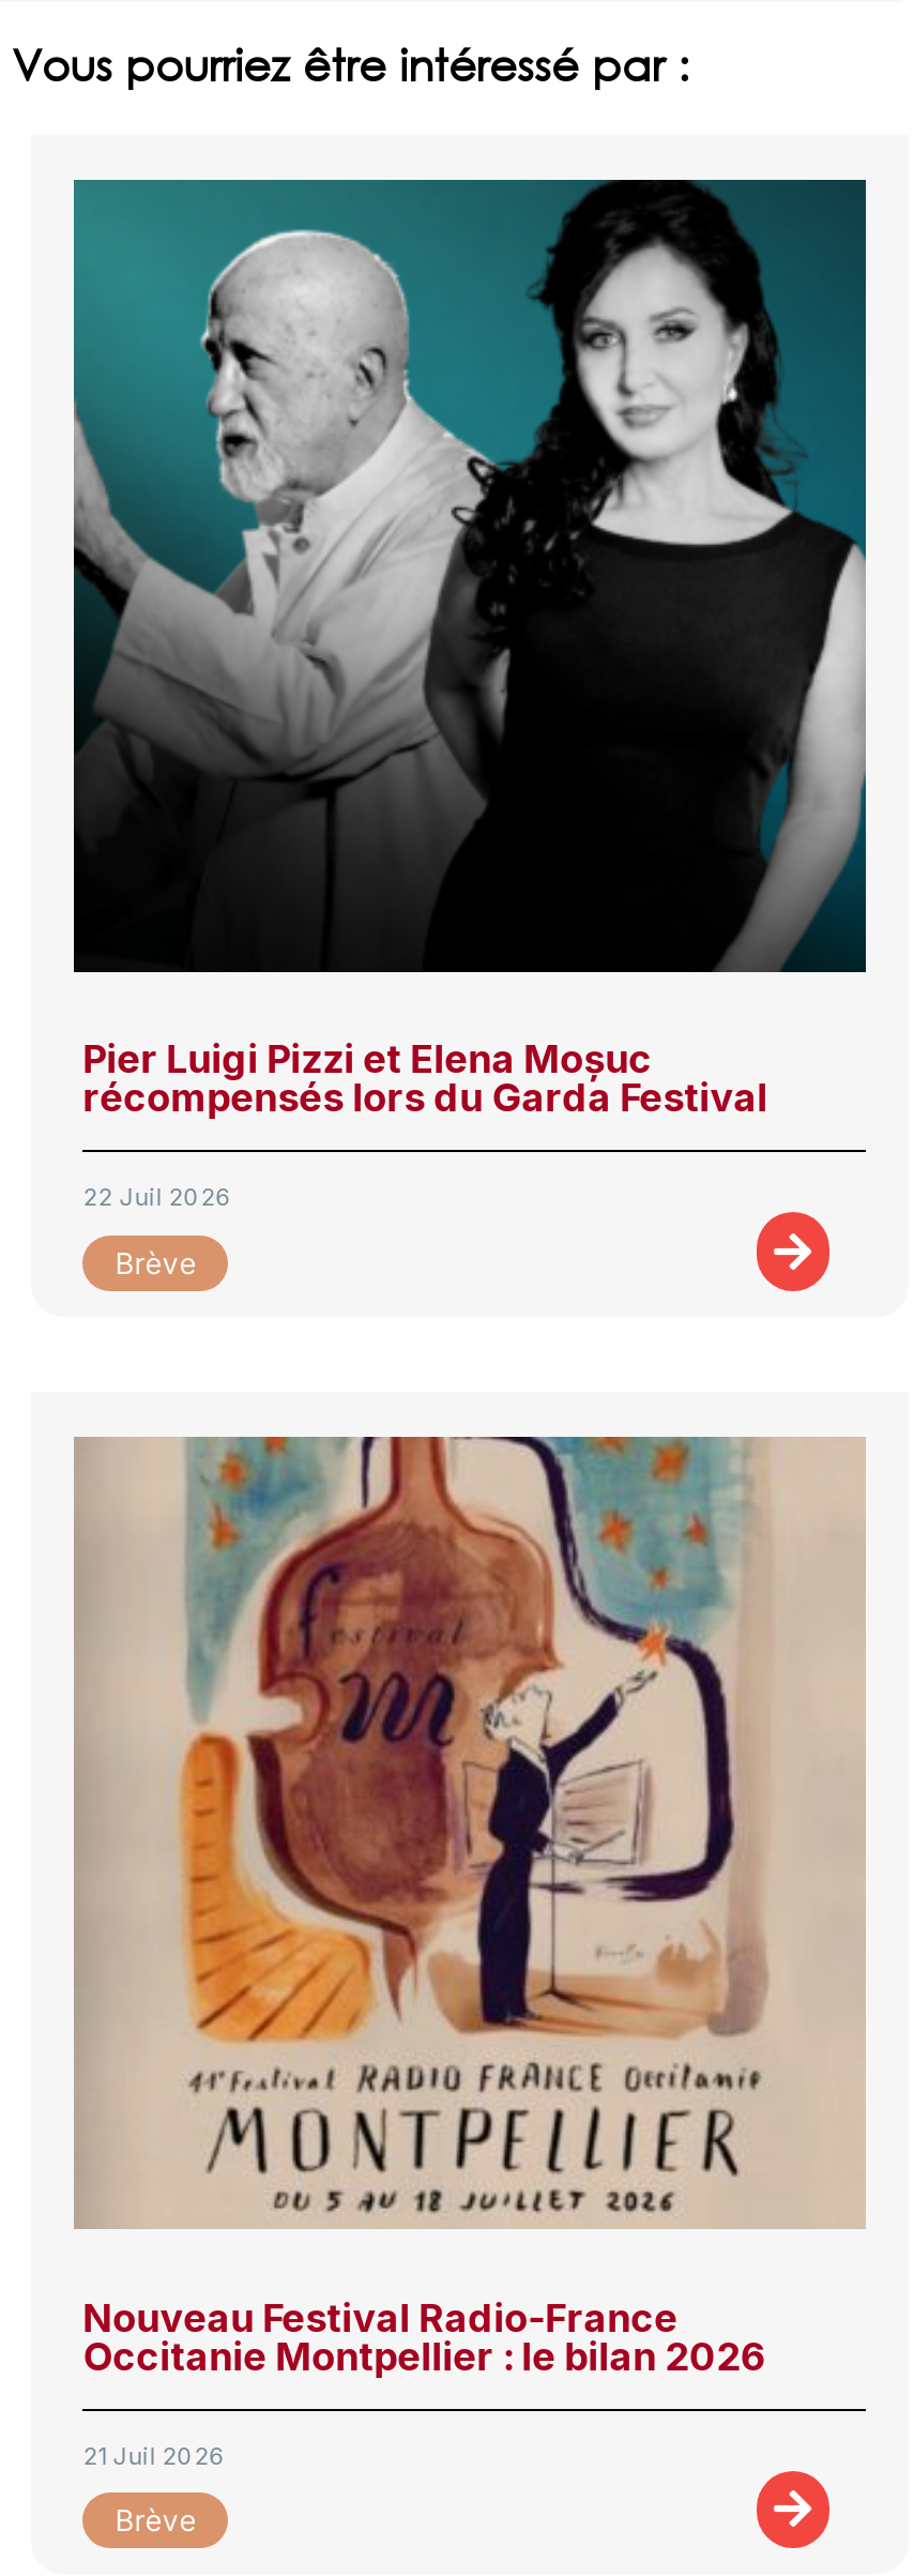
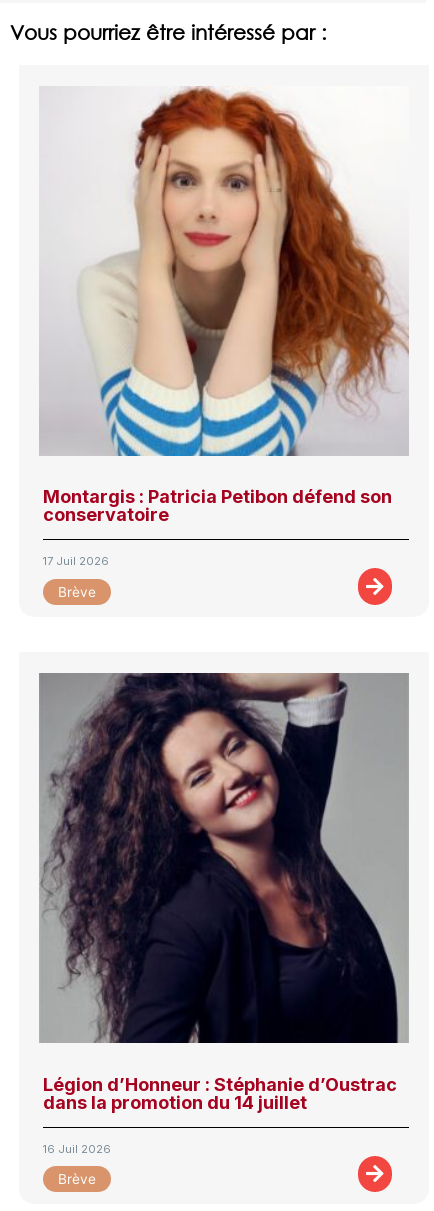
[72,178,868,1121] [image] | Pier Luigi Pizzi et Elena Moșuc | récompensés lors du Garda Festival -> [39,86,409,525] [image] | Montargis : Patricia Petibon défend son | conservatoire
[83,1183,233,1213] 22 Juil 2026 -> [43,554,109,568] 17 Juil 2026
[78,1435,864,2378] [image] | Nouveau Festival Radio-France | Occitanie Montpellier : le bilan 2026 -> [40,672,409,1112] [image] | Légion d’Honneur : Stéphanie d’Oustrac | dans la promotion du 14 juillet
[83,2440,226,2470] 21 Juil 2026 -> [43,1141,111,1155] 16 Juil 2026

